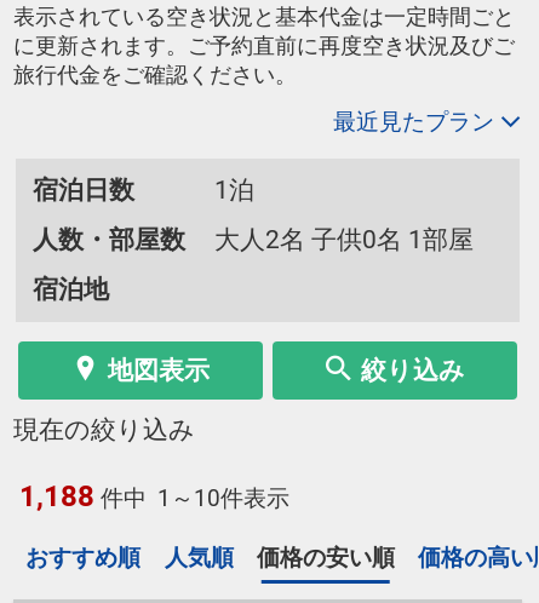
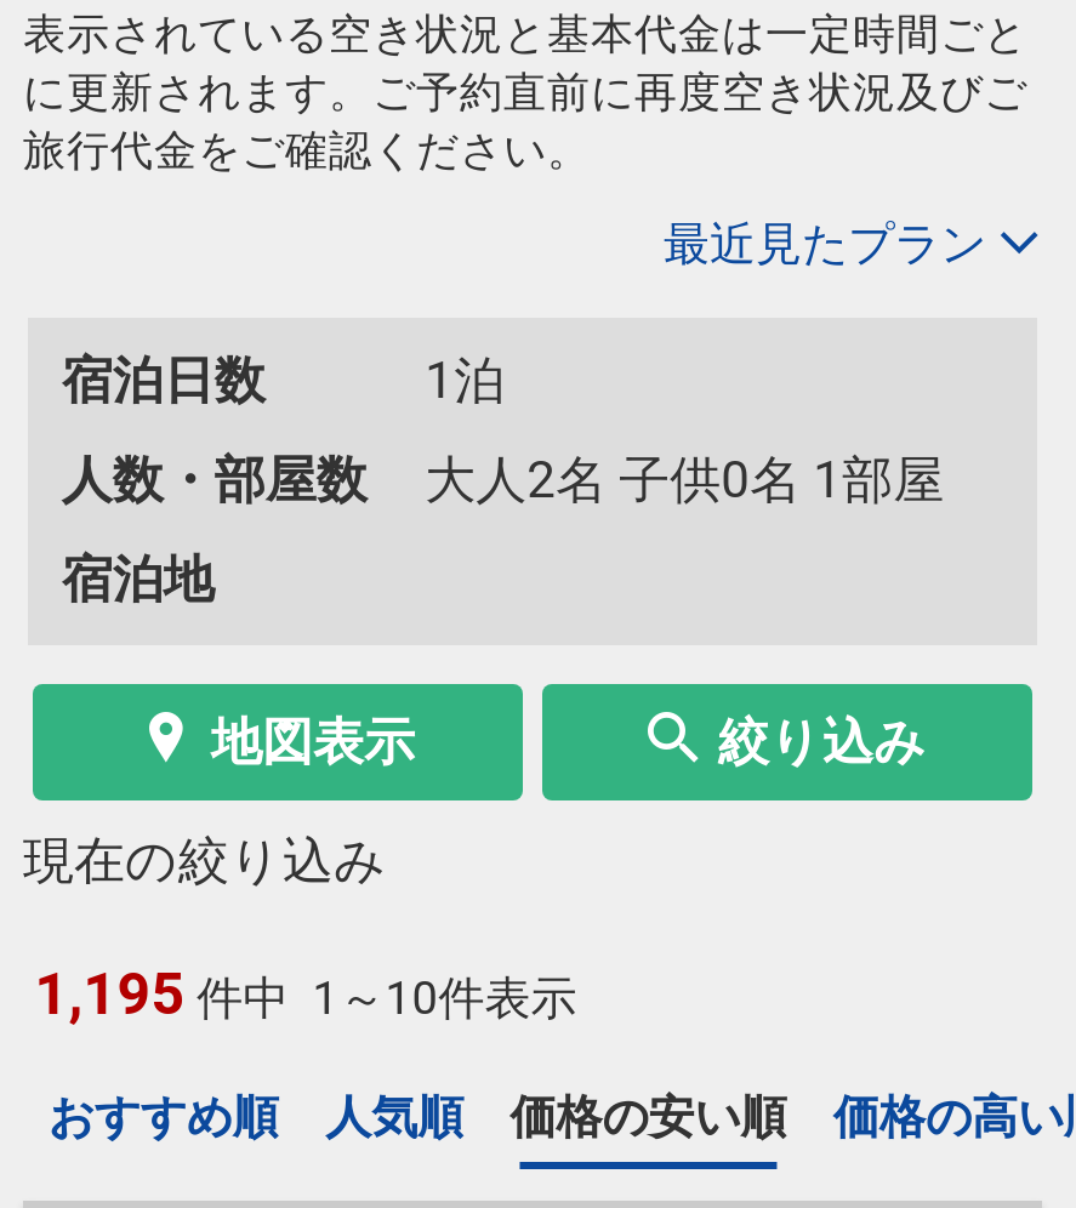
[19,479,290,513] 1,188 件中 1～10件表示 -> [35,961,577,1028] 1,195 件中 1～10件表示

